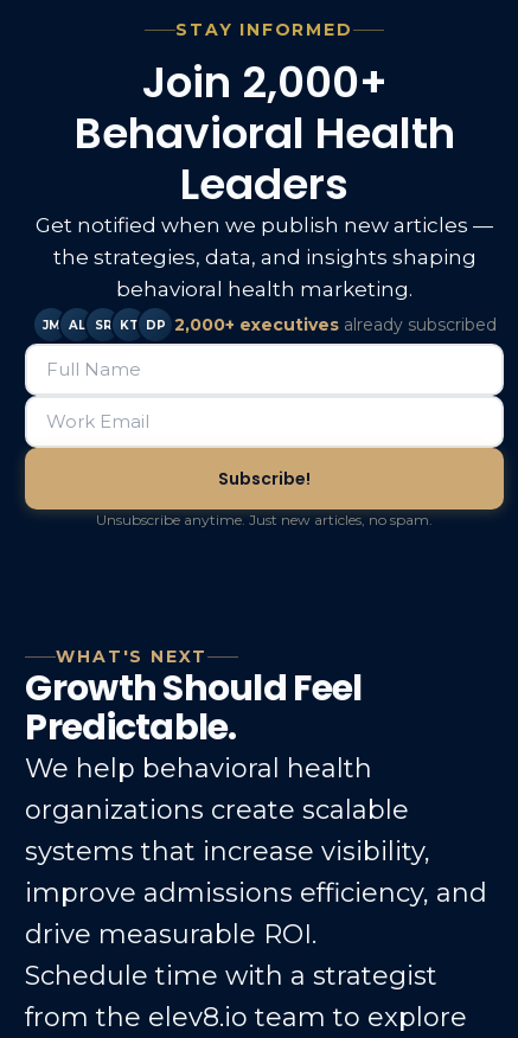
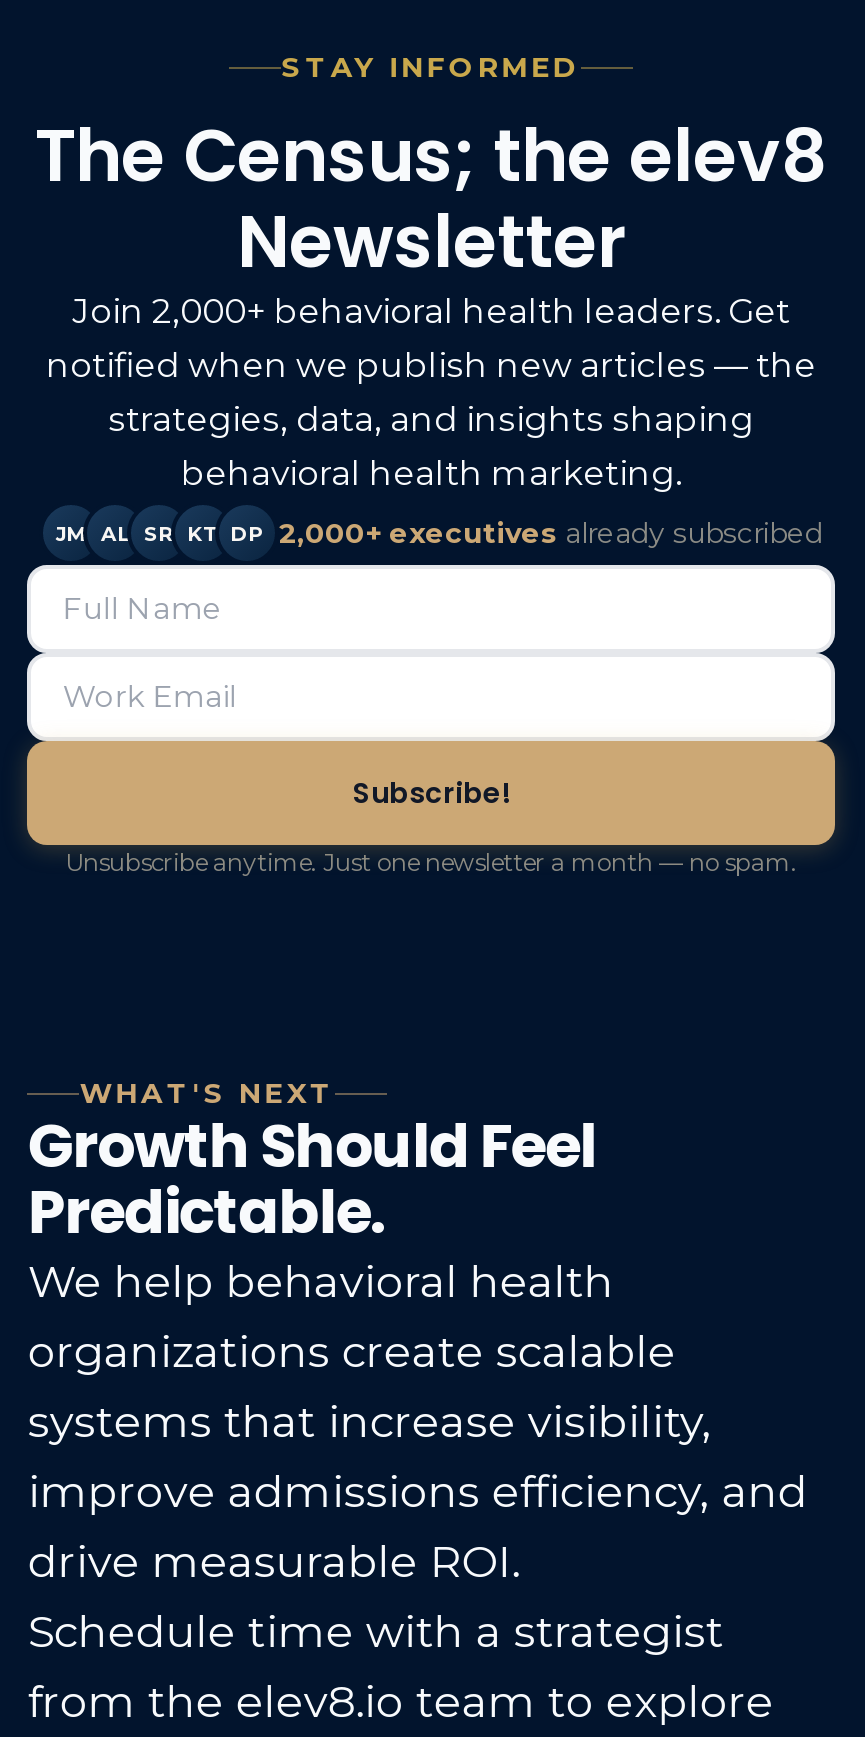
[36,52,493,269] Join 2,000+ | Behavioral Health | Leaders | Get notified when we publish new articles — | the strategies, data, and insights shaping -> [35,105,827,439] The Census; the elev8 | Newsletter | Join 2,000+ behavioral health leaders. Get | notified when we publish new articles — the | strategies, data, and insights shaping
[96,511,433,528] Unsubscribe anytime. Just new articles, no spam. -> [65,847,797,877] Unsubscribe anytime. Just one newsletter a month — no spam.

